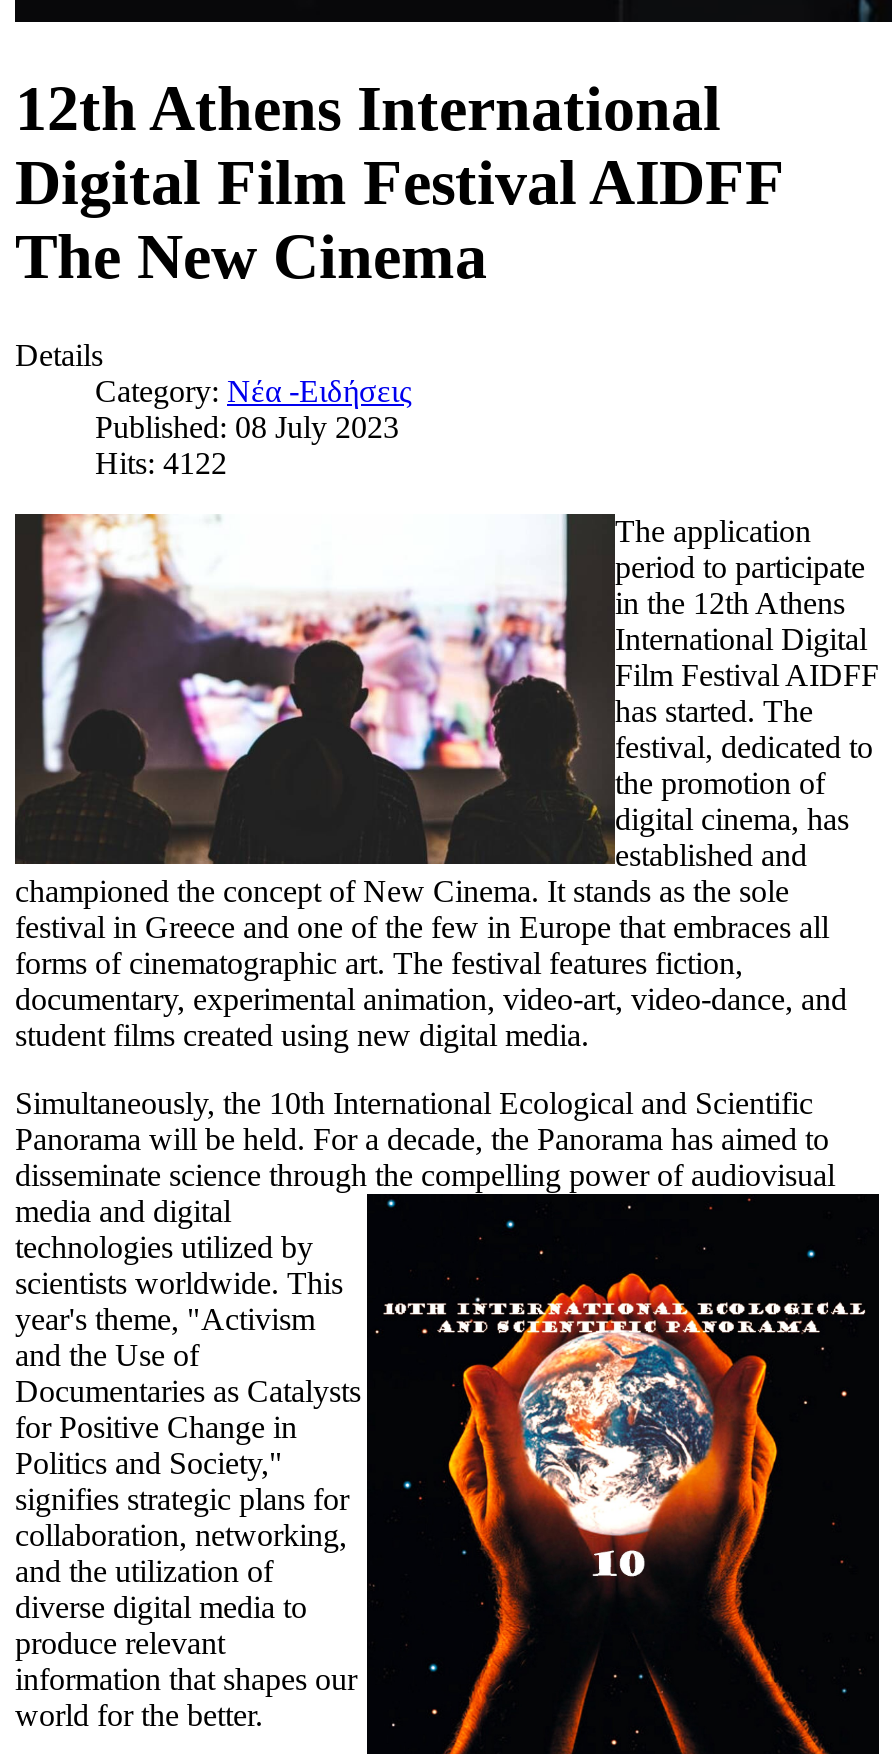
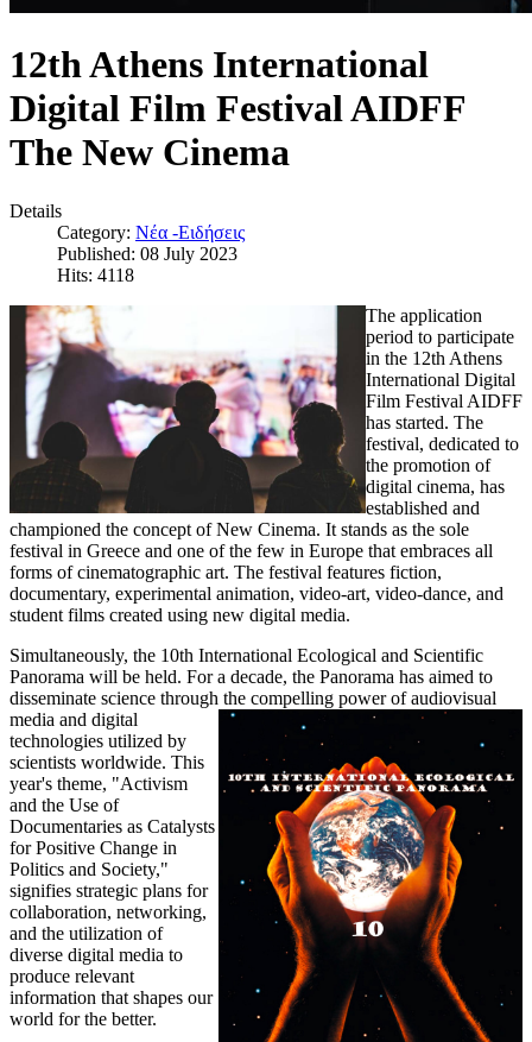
[95,446,227,480] Hits: 4122 -> [57,265,134,285] Hits: 4118

